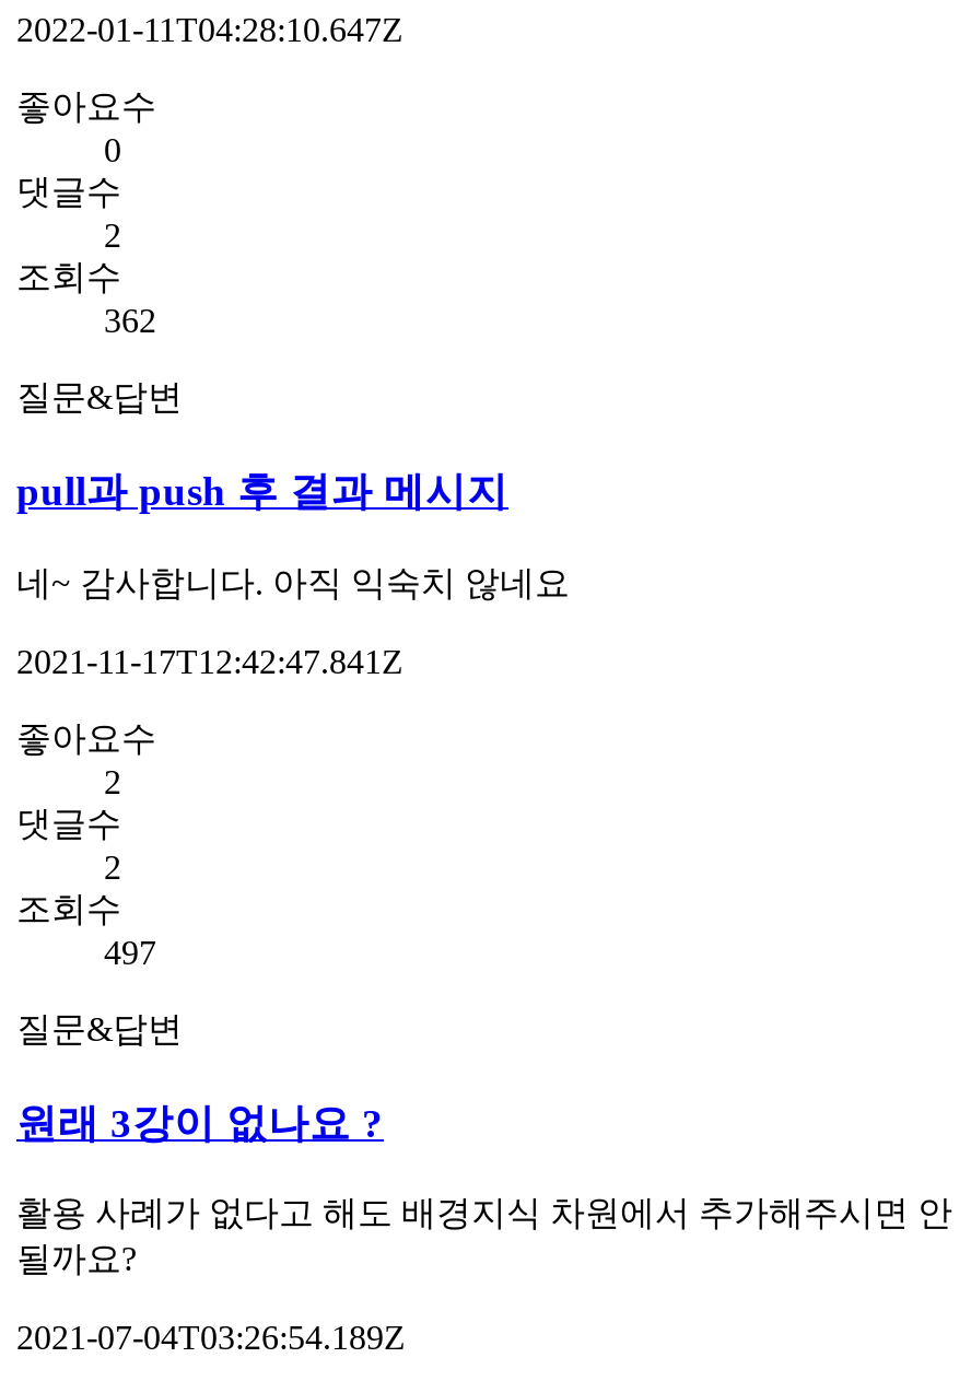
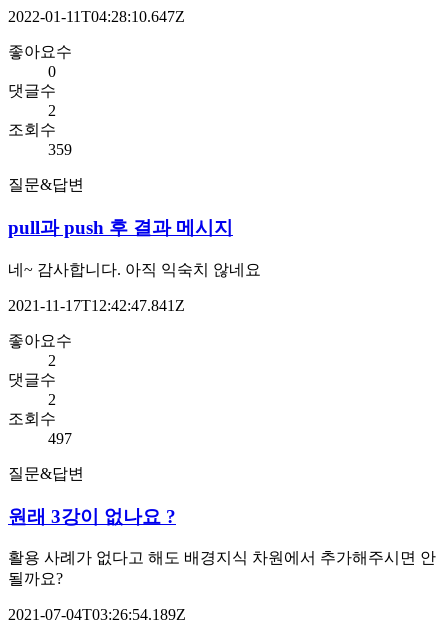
[104,303,156,340] 362 -> [48,141,72,158] 359

